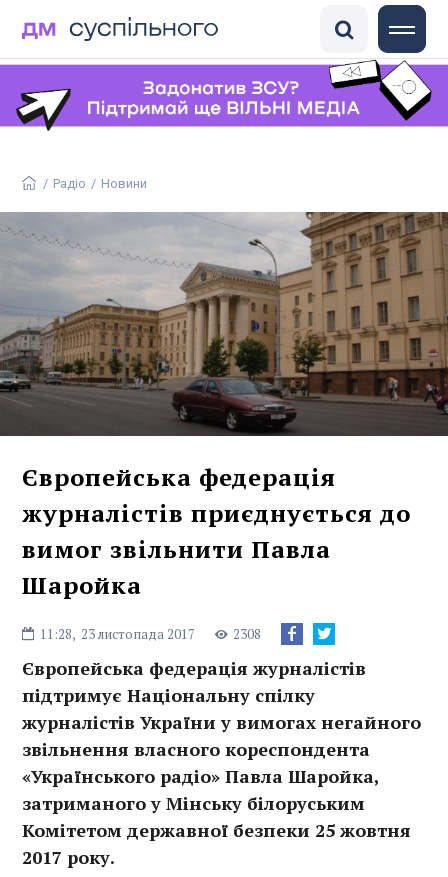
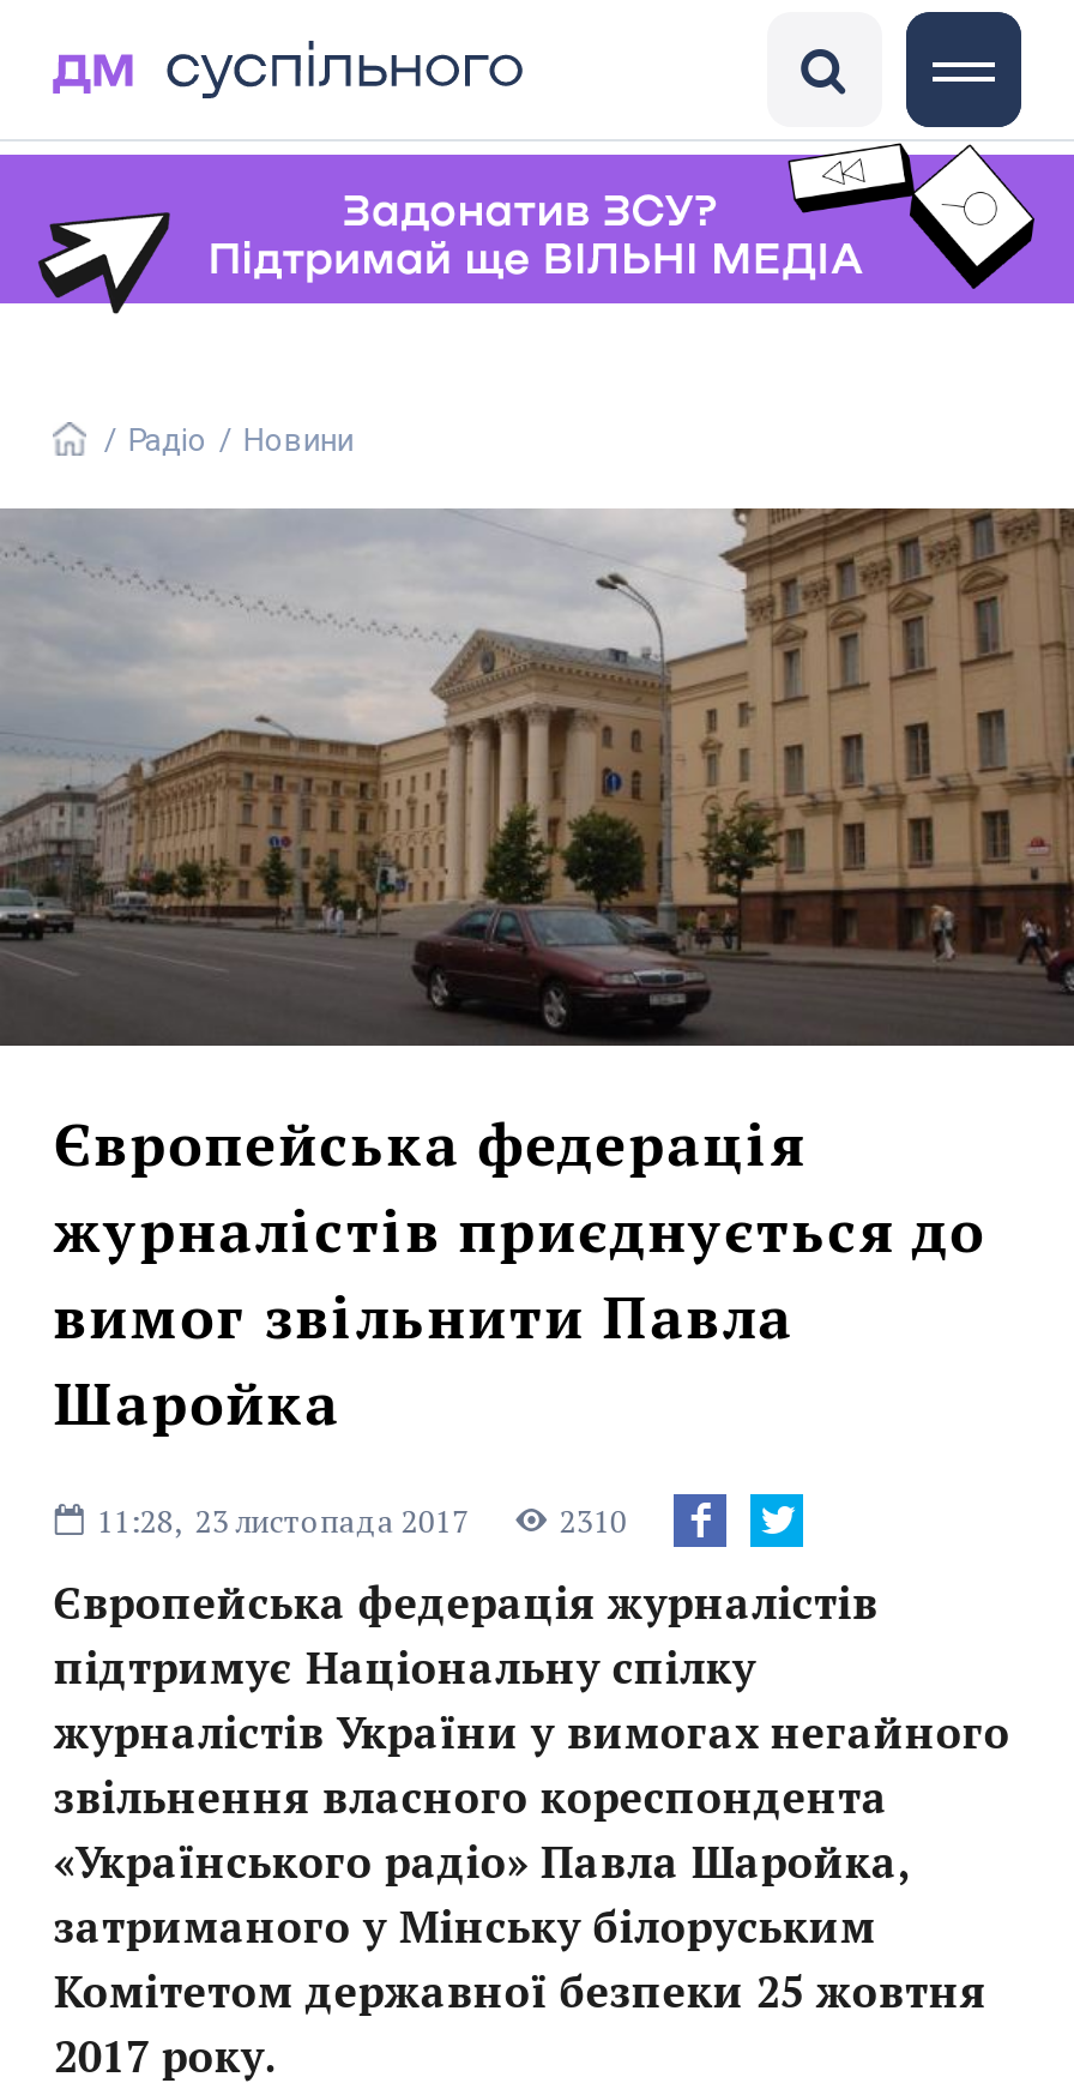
[233,625,261,643] 2308 -> [560,1499,627,1542] 2310

